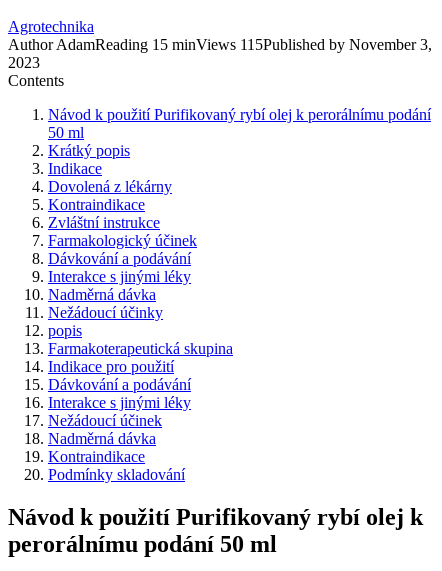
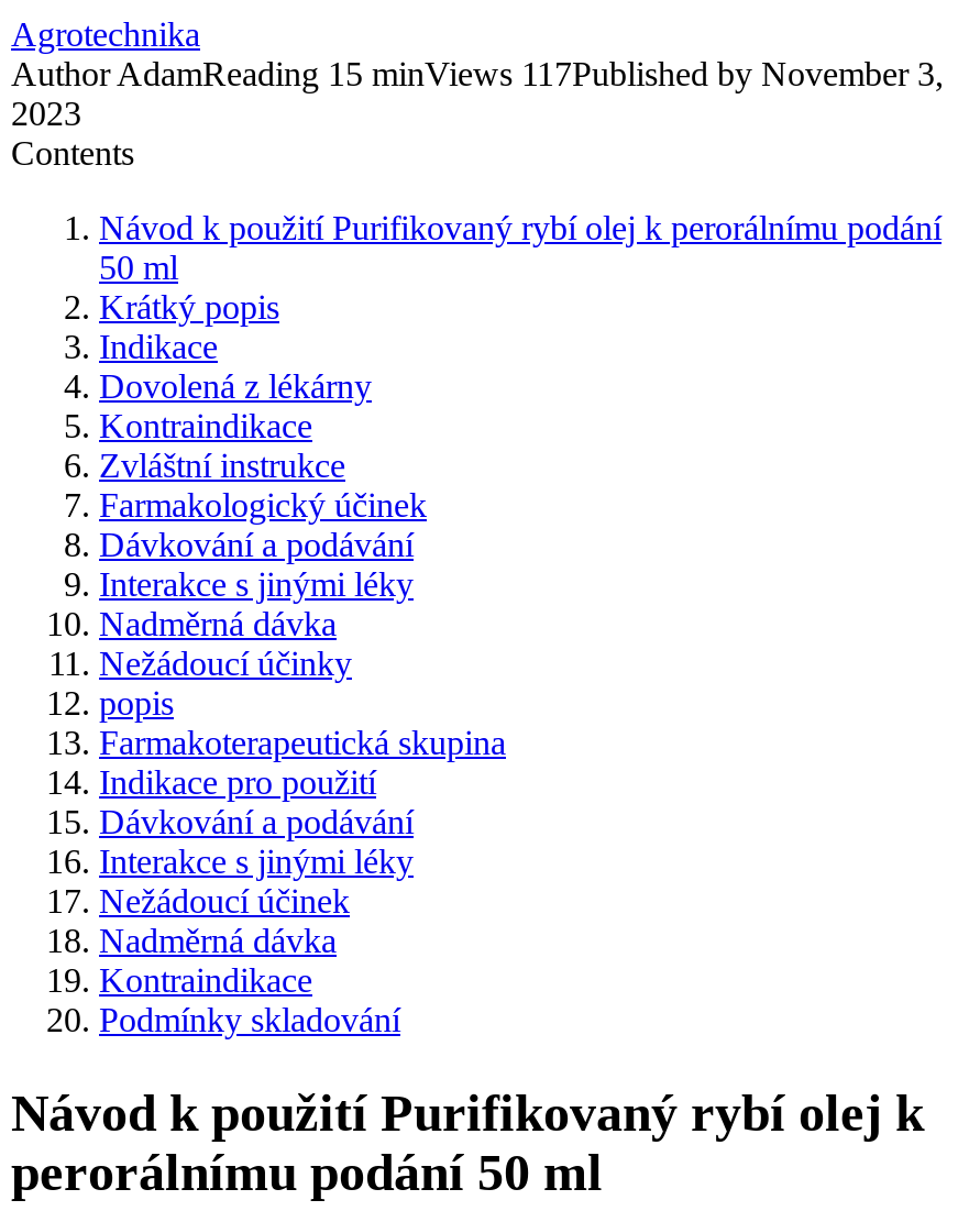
[8,36,432,53] Author AdamReading 15 minViews 115Published by November 3, -> [11,55,944,92] Author AdamReading 15 minViews 117Published by November 3,

